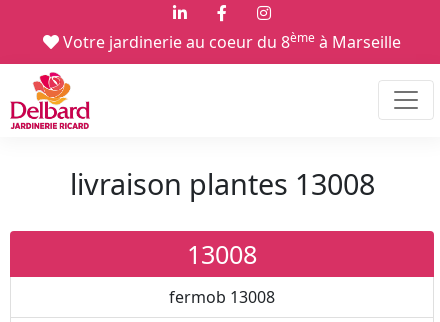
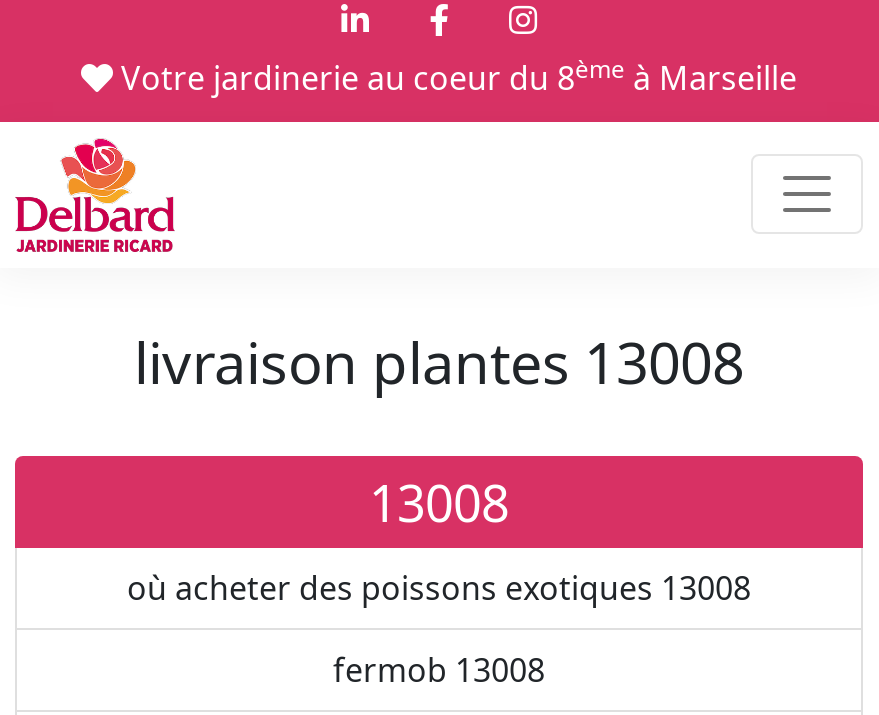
none -> [127,565,751,609] où acheter des poissons exotiques 13008

